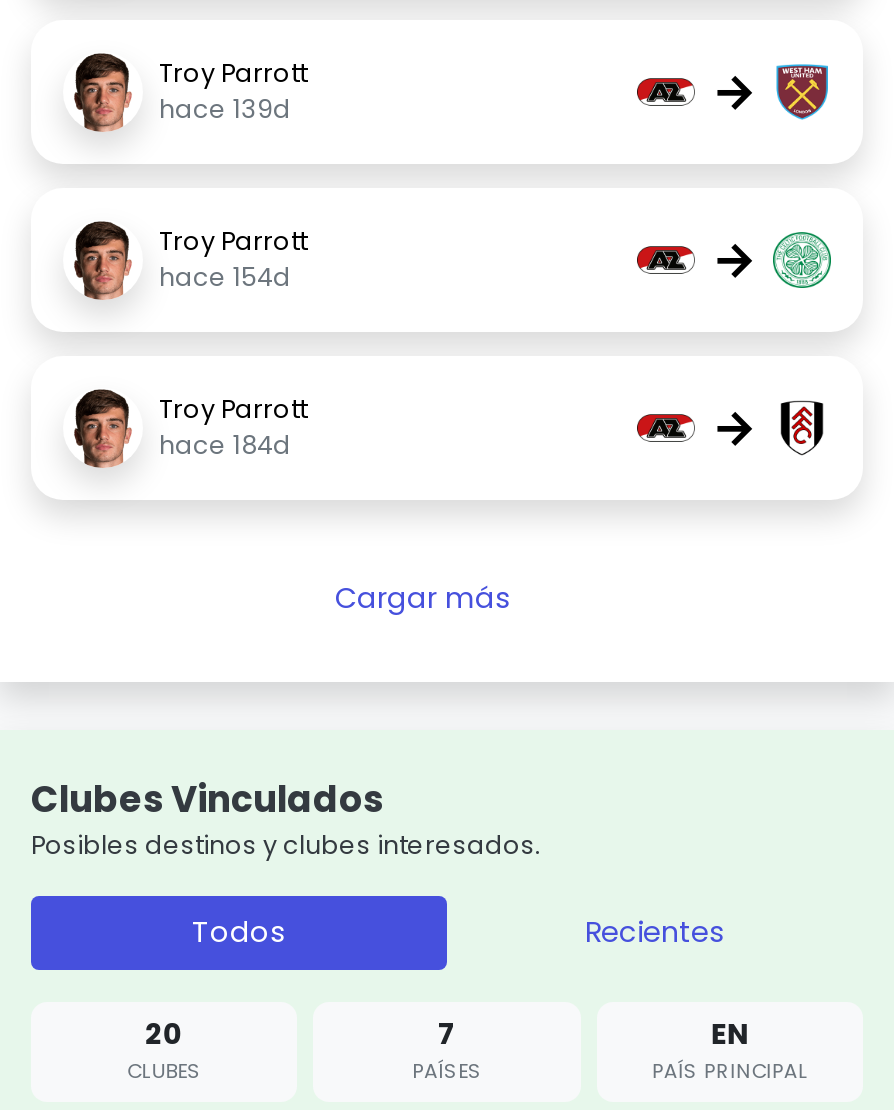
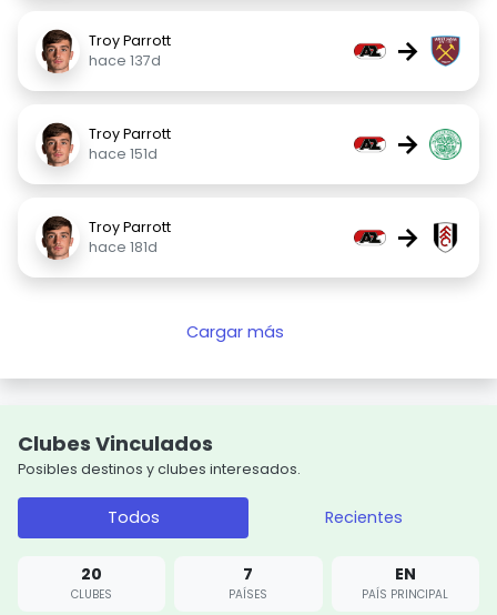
[159,92,291,126] hace 139d -> [89,51,161,70] hace 137d
[159,260,291,294] hace 154d -> [89,144,158,163] hace 151d
[159,428,291,462] hace 184d -> [89,238,158,256] hace 181d

